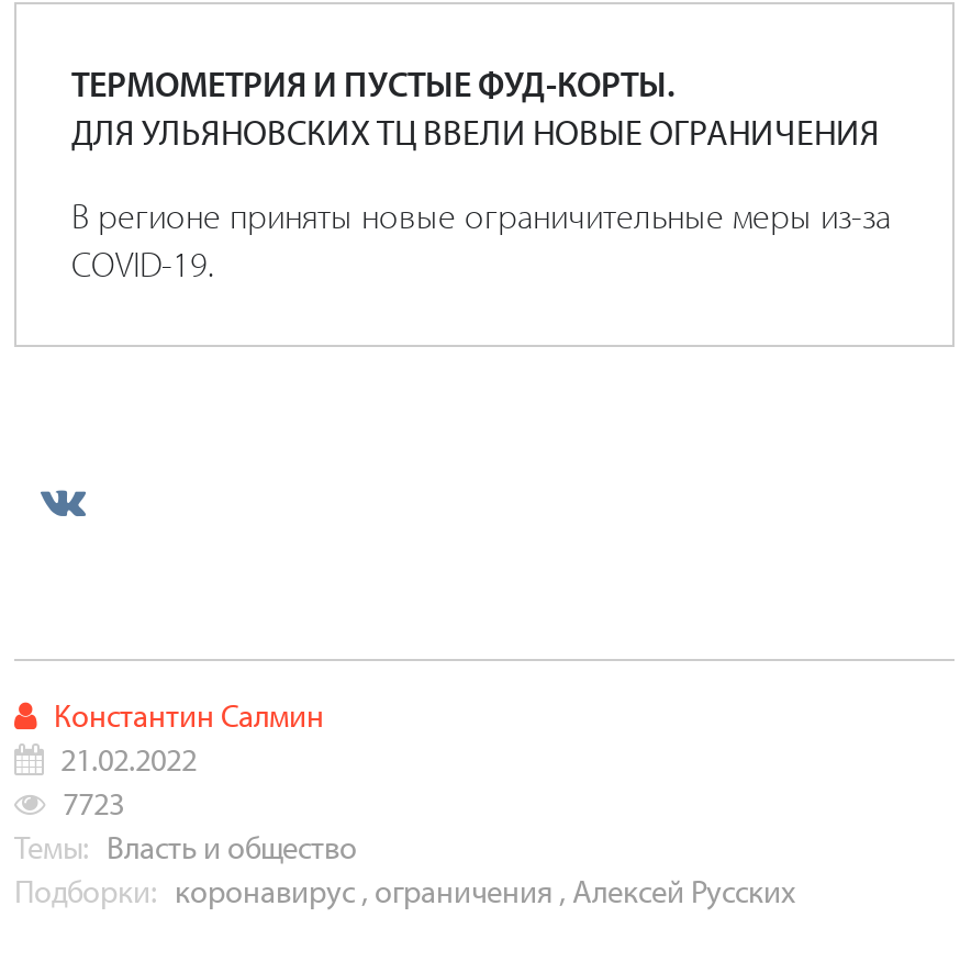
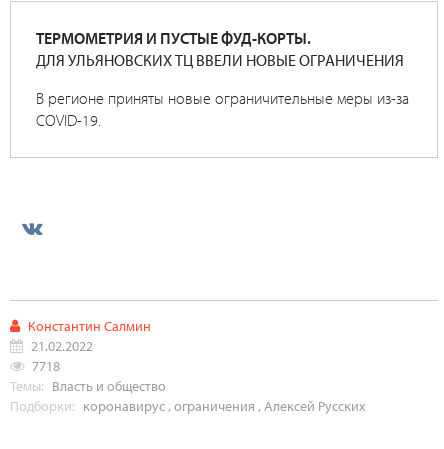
[56,781,124,823] 7723 -> [29,356,60,375] 7718

